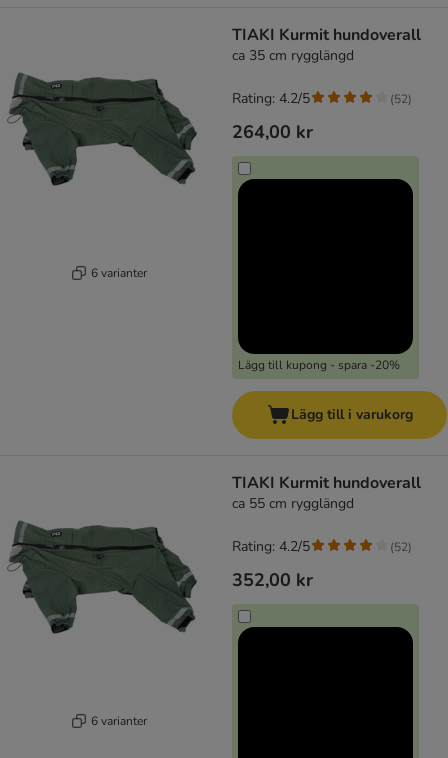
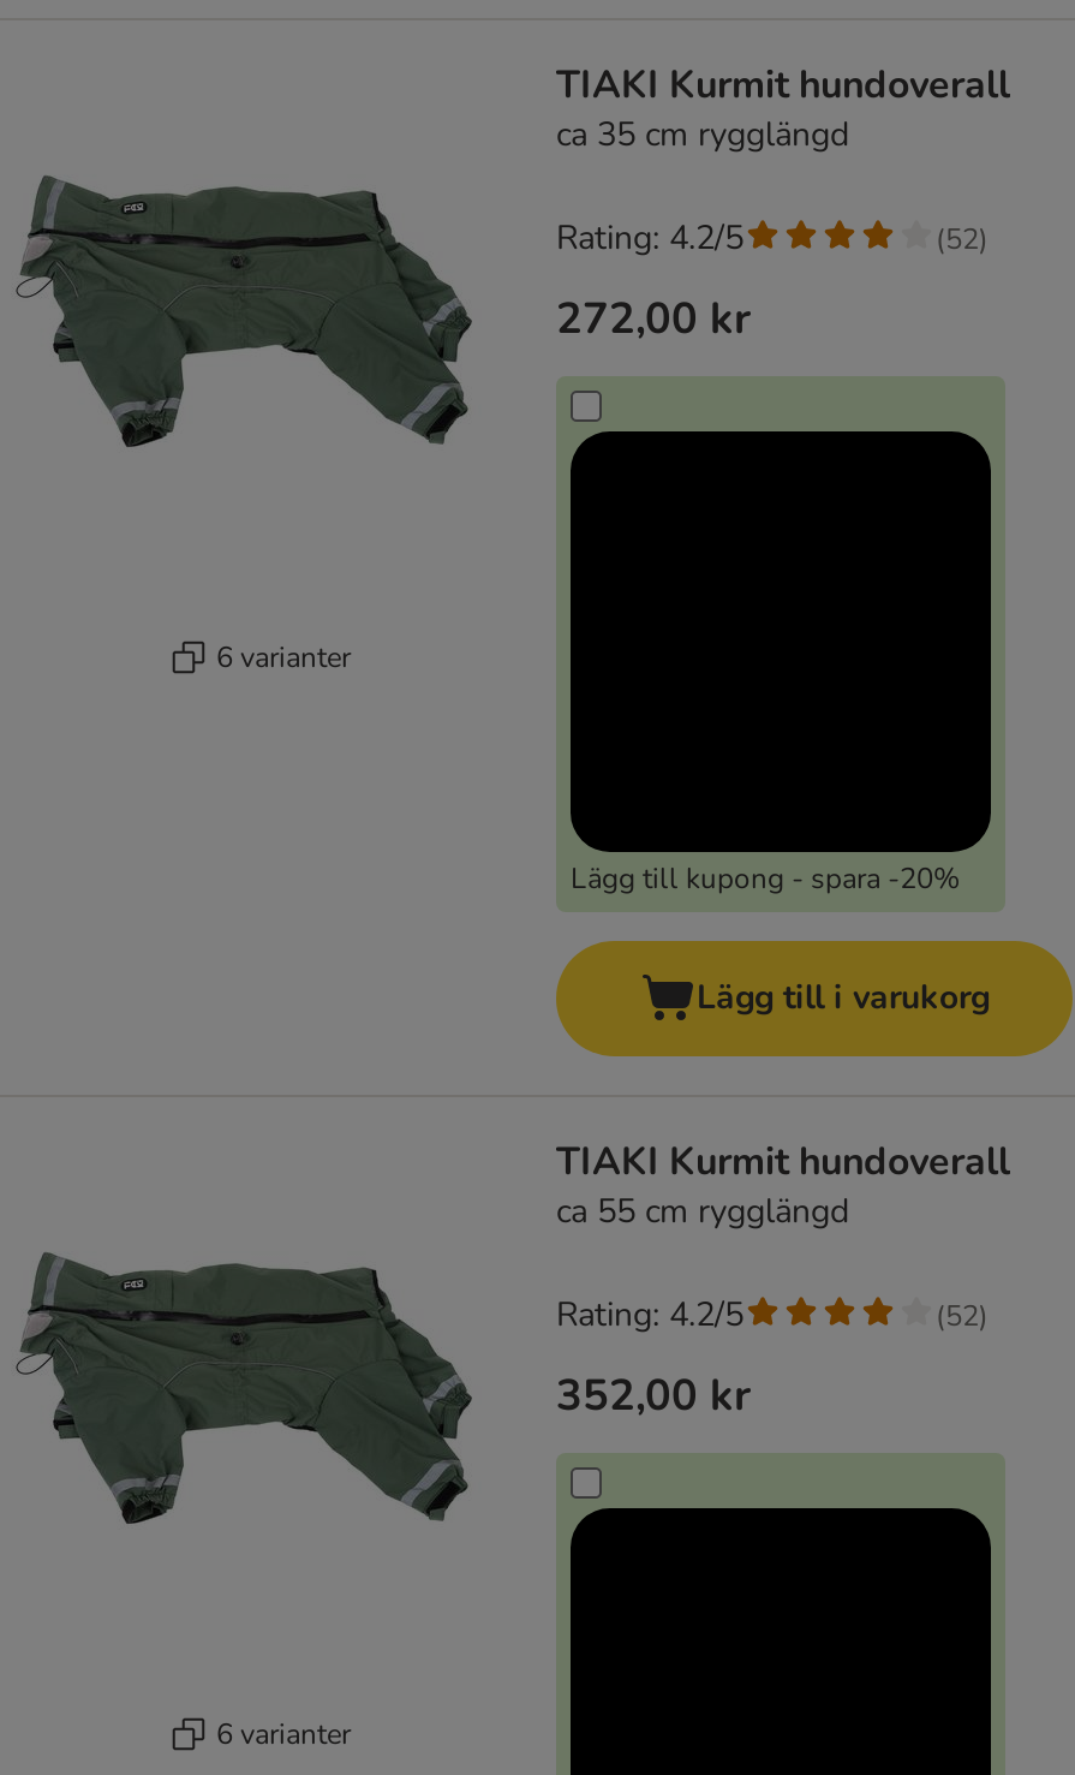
[232,120,313,144] 264,00 kr -> [556,290,751,348] 272,00 kr

